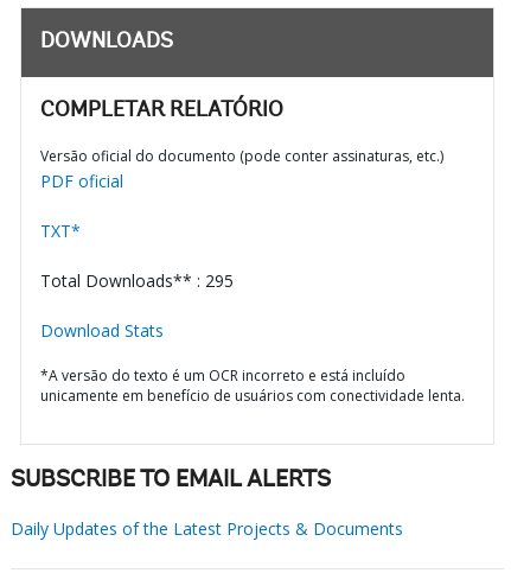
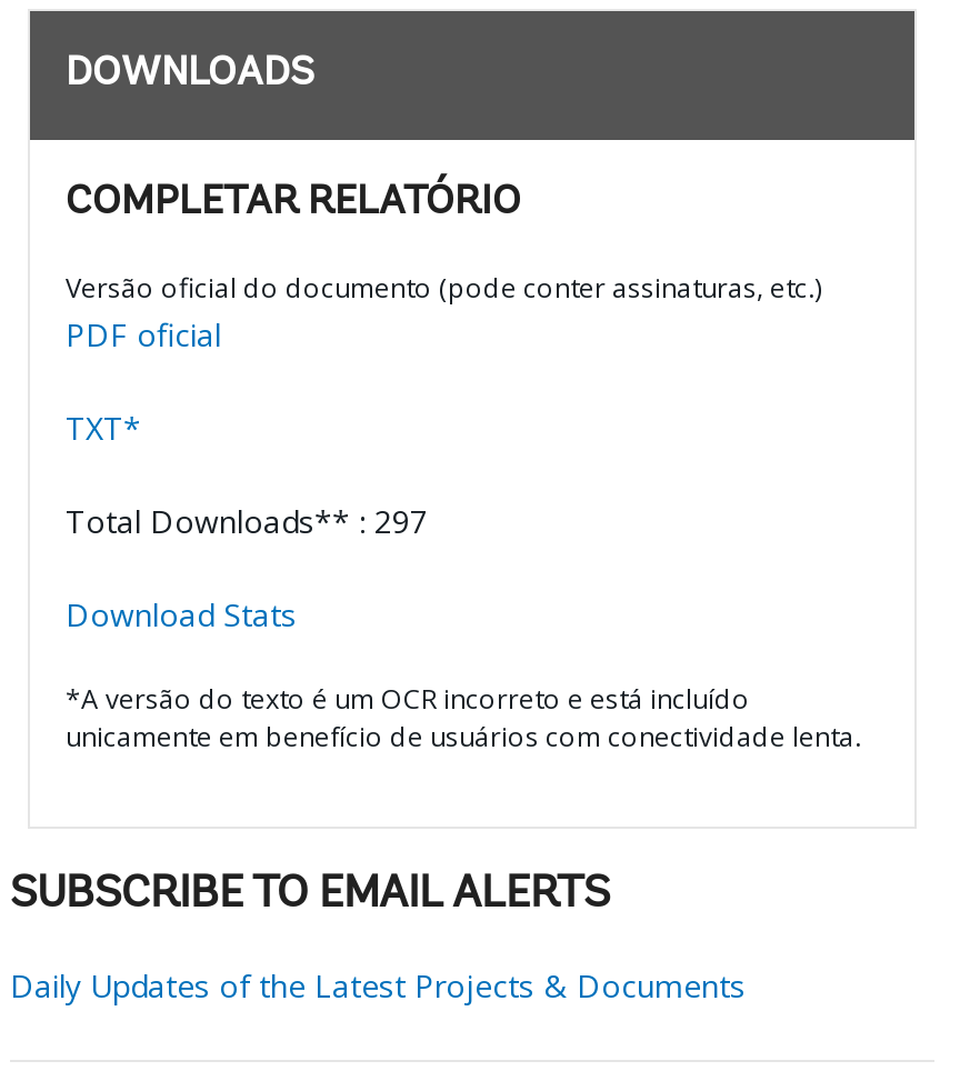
[40,269,234,292] Total Downloads** : 295 -> [66,500,428,542] Total Downloads** : 297

